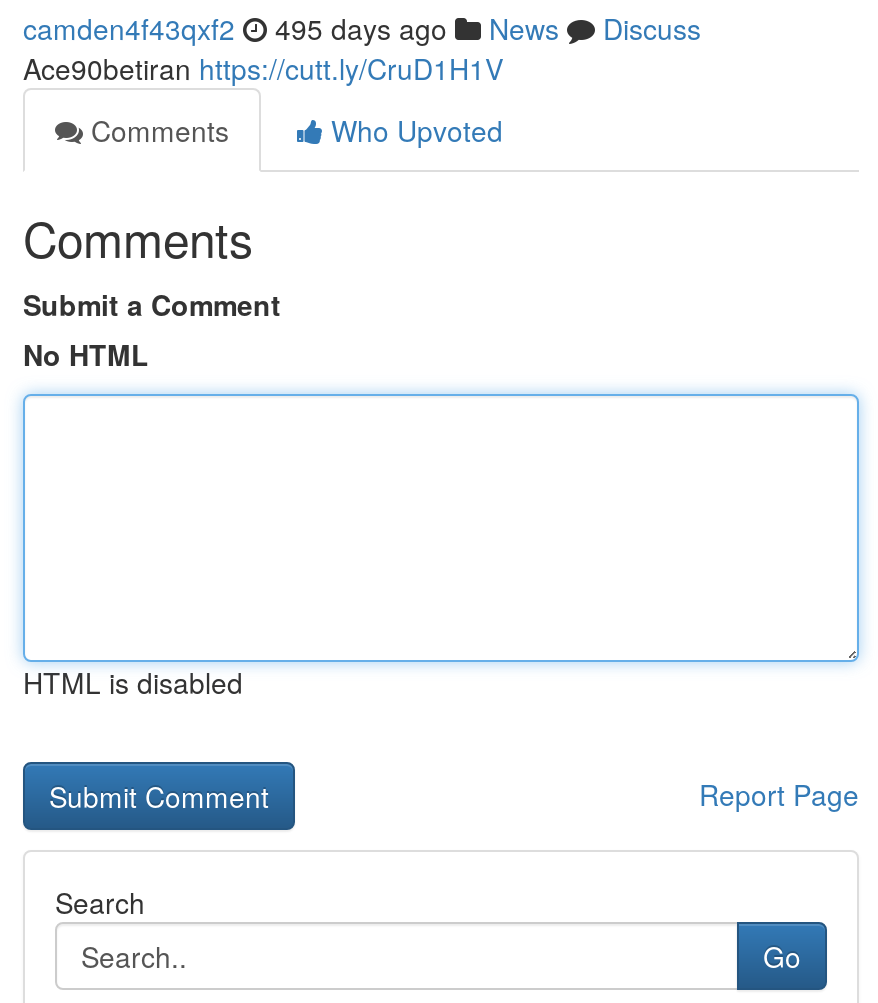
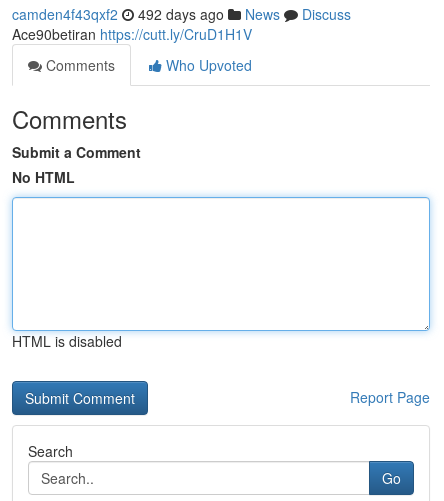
[23,8,701,48] camden4f43qxf2 495 days ago News Discuss -> [12,4,351,24] camden4f43qxf2 492 days ago News Discuss

